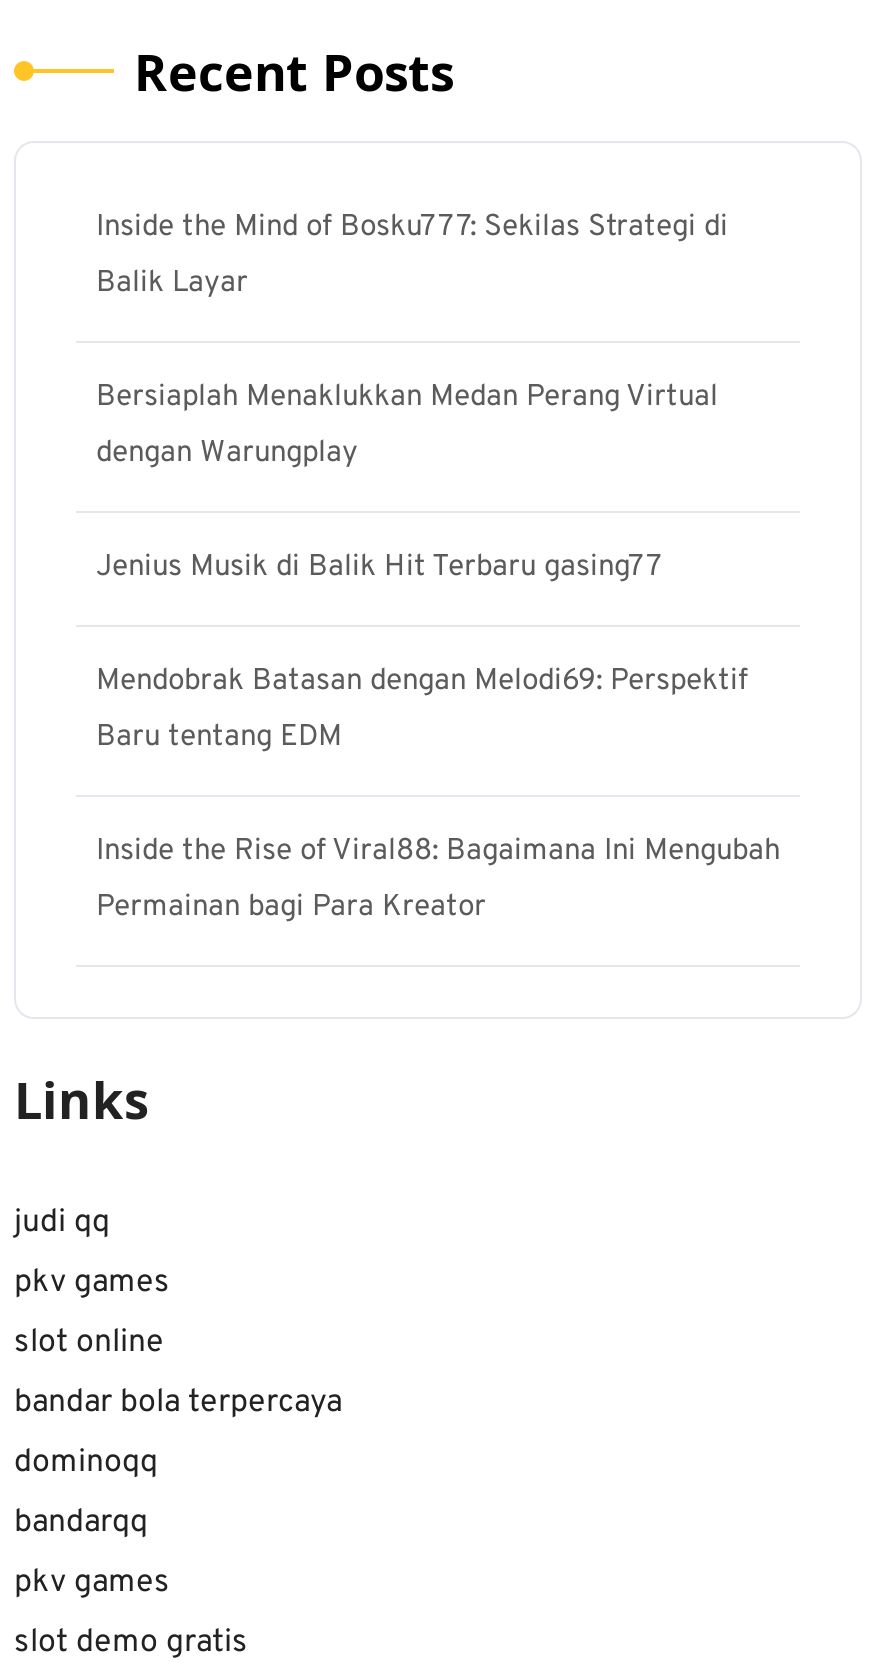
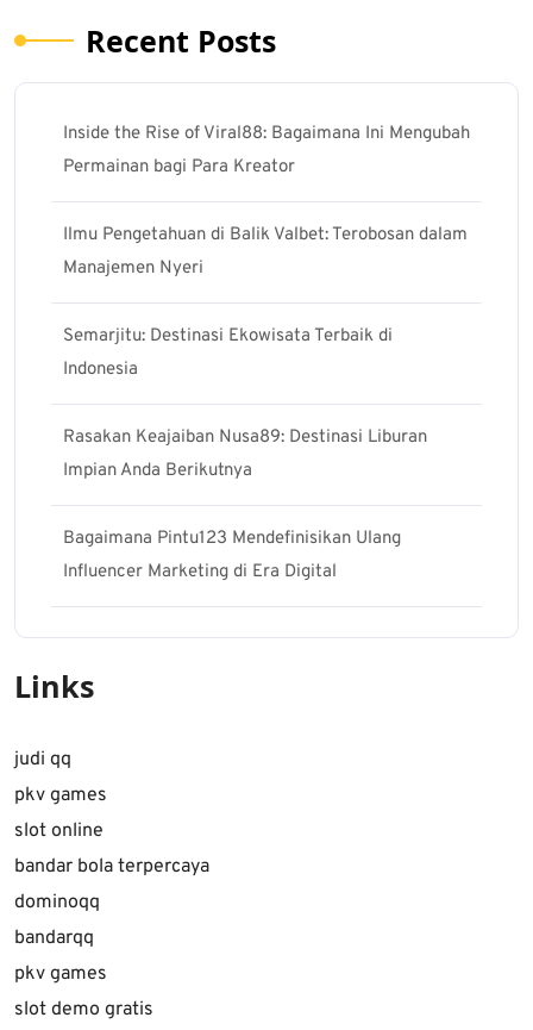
[96,209,748,757] Inside the Mind of Bosku777: Sekilas Strategi di | Balik Layar | Bersiaplah Menaklukkan Medan Perang Virtual | dengan Warungplay | Jenius Musik di Balik Hit Terbaru gasing77 | Mendobrak Batasan dengan Melodi69: Perspektif | Baru tentang EDM -> none
moved [96,833,780,927] -> [63,123,470,179]: Inside the Rise of Viral88: Bagaimana Ini Mengubah | Permainan bagi Para Kreator
none -> [63,224,468,583] Ilmu Pengetahuan di Balik Valbet: Terobosan dalam | Manajemen Nyeri | Semarjitu: Destinasi Ekowisata Terbaik di | Indonesia | Rasakan Keajaiban Nusa89: Destinasi Liburan | Impian Anda Berikutnya | Bagaimana Pintu123 Mendefinisikan Ulang | Influencer Marketing di Era Digital

